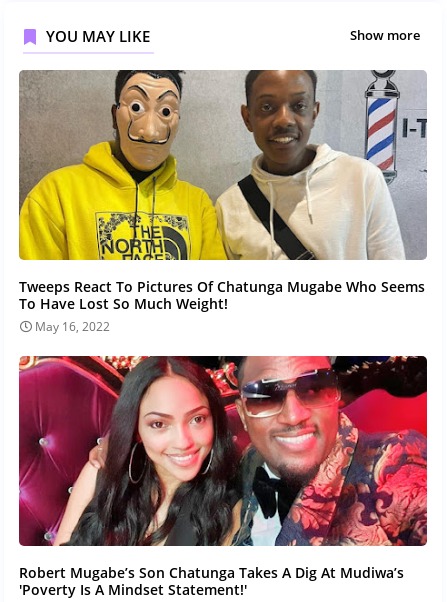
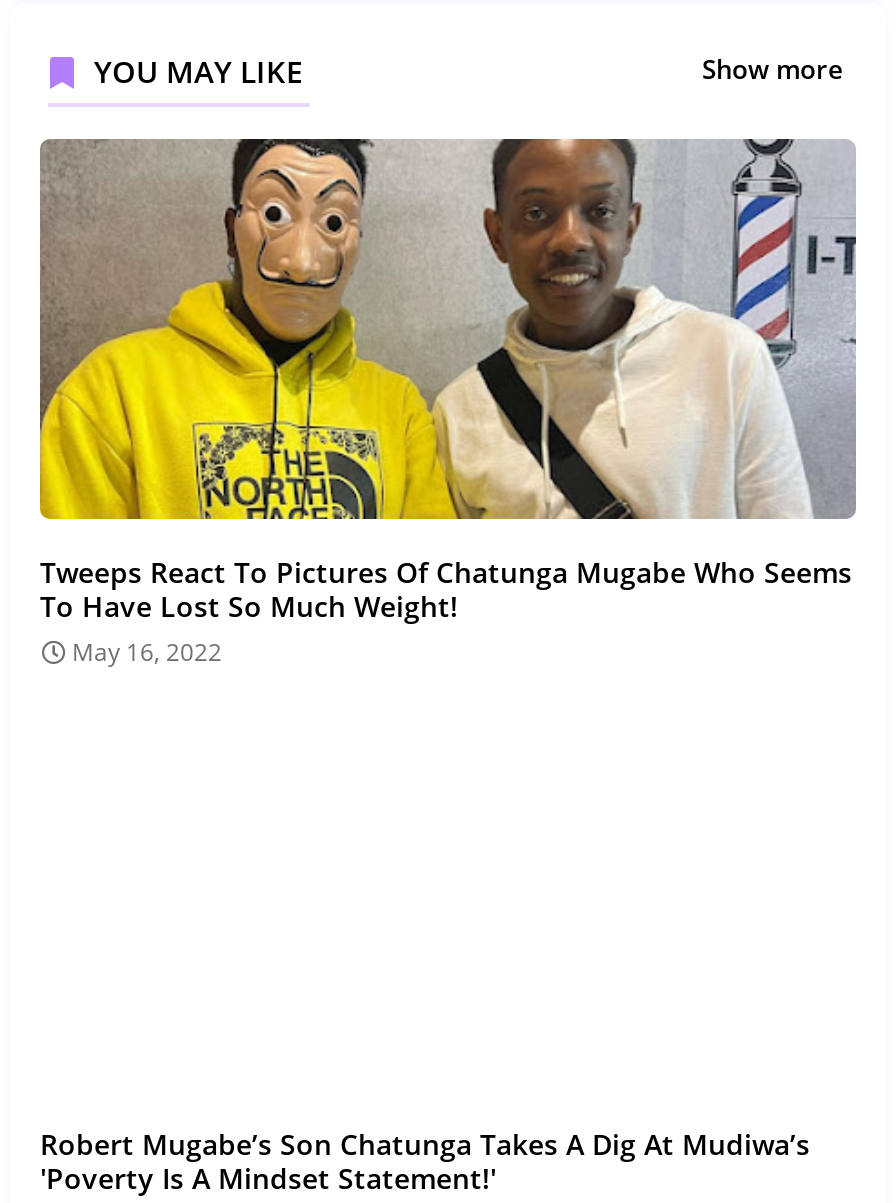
[18,355,428,547] [image] -> none

